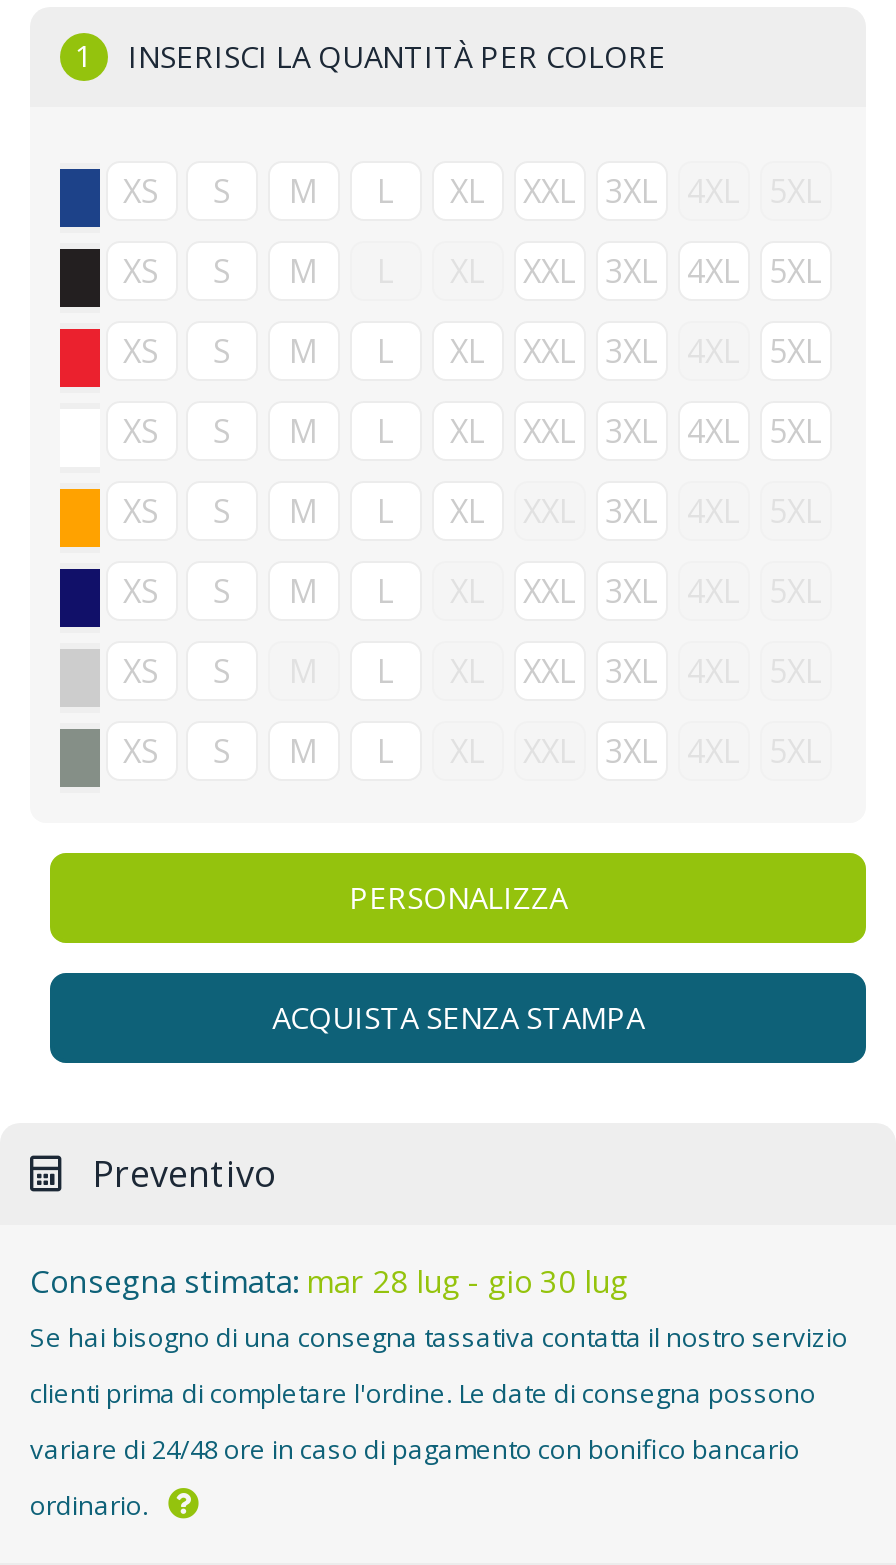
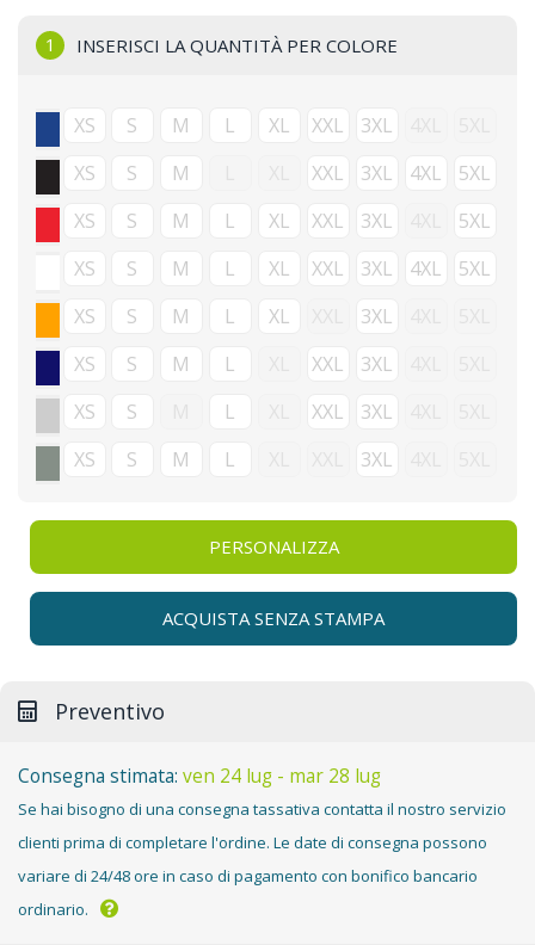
[30,1258,628,1302] Consegna stimata: mar 28 lug - gio 30 lug -> [18,762,381,788] Consegna stimata: ven 24 lug - mar 28 lug

